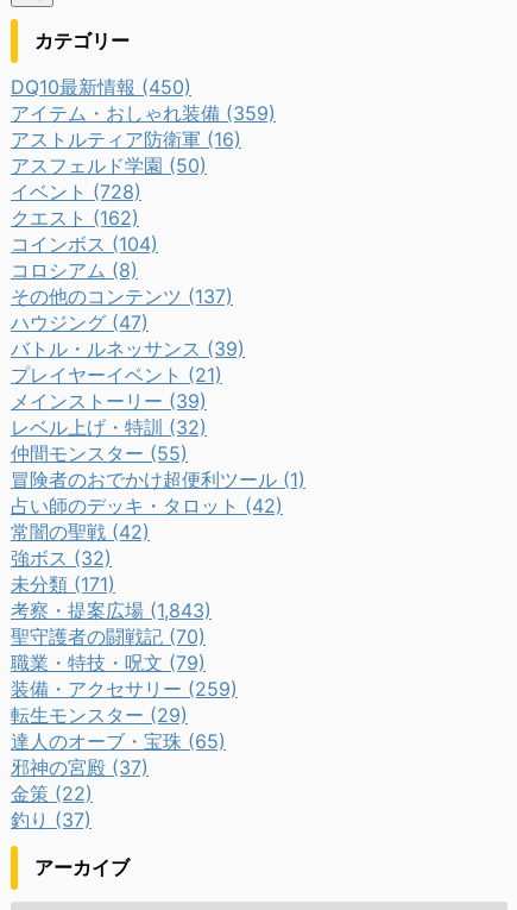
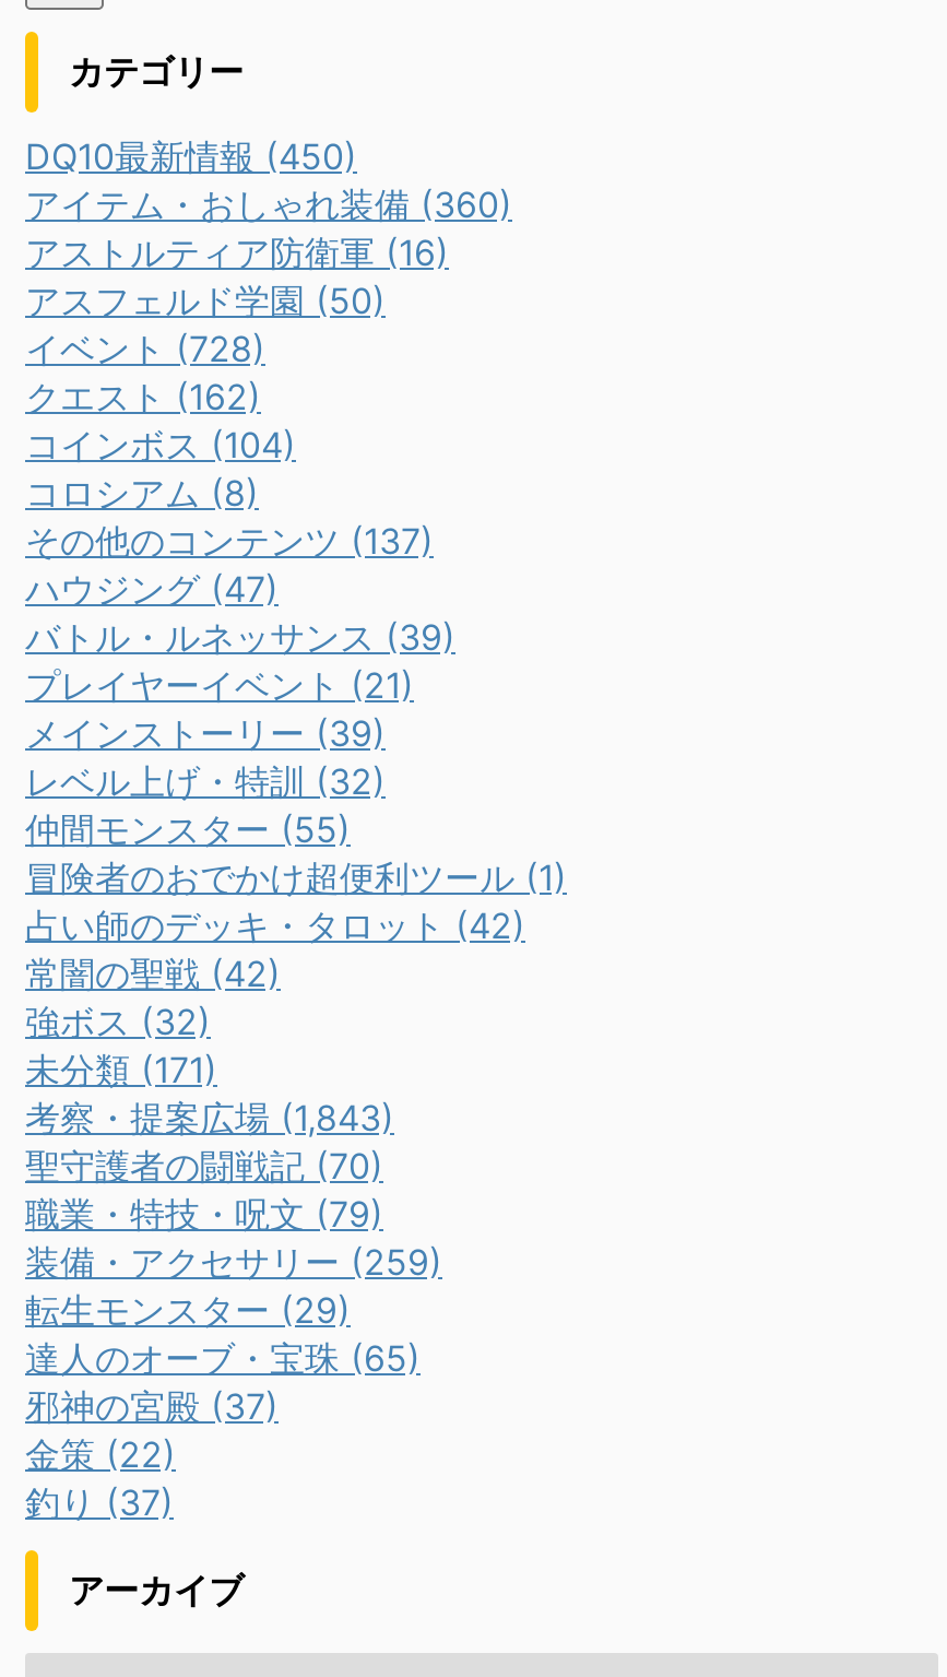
[11,101,276,125] アイテム・おしゃれ装備 (359) -> [25,184,512,228] アイテム・おしゃれ装備 (360)

